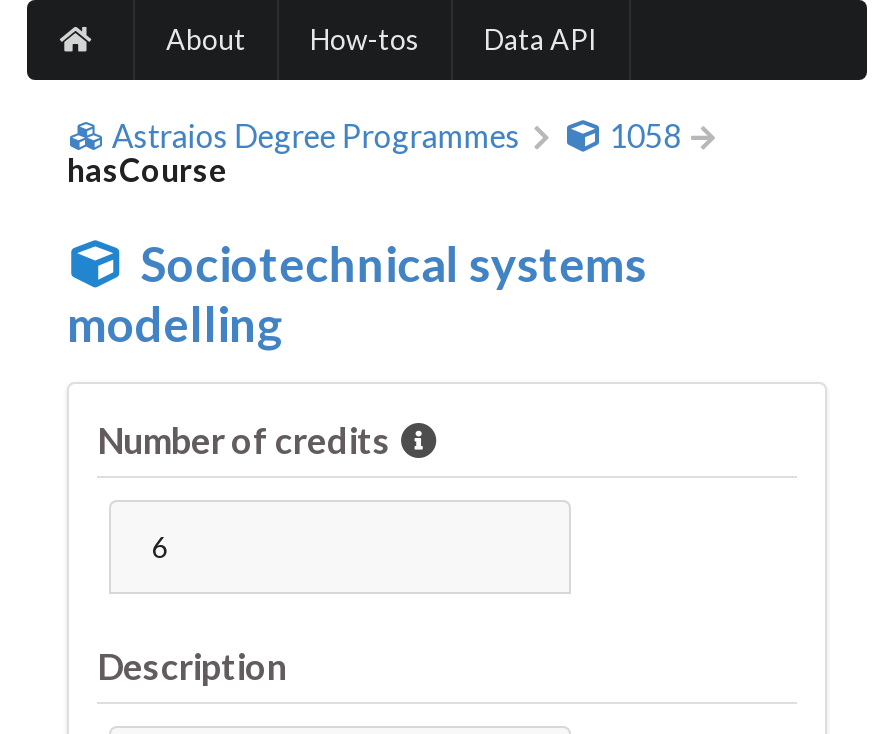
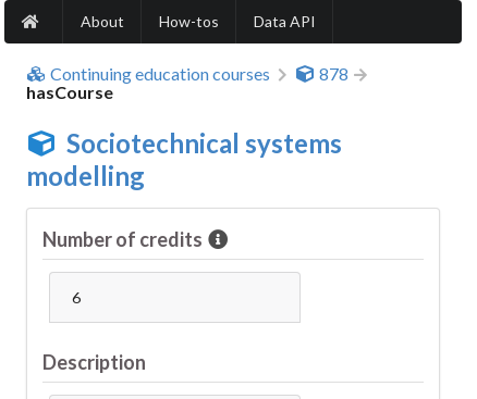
[112,116,681,154] Astraios Degree Programmes | 1058 -> [51,63,348,84] Continuing education courses | 878

